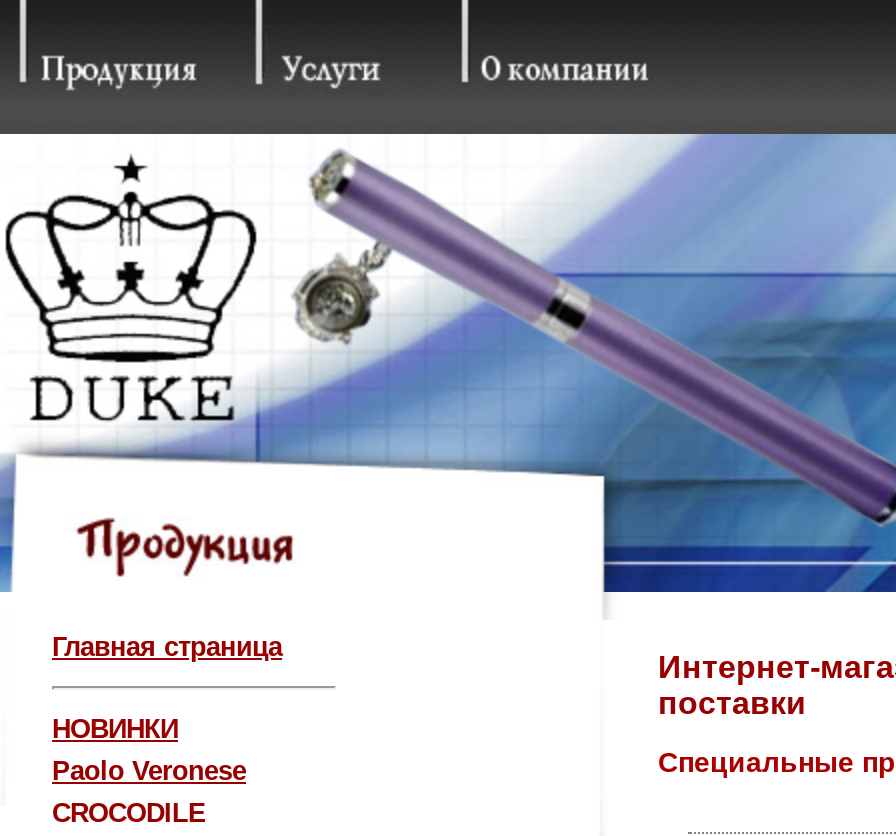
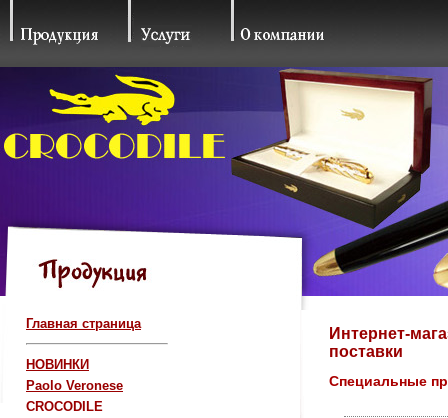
[6,132,890,594] [image] -> [3,67,445,297] [image]

